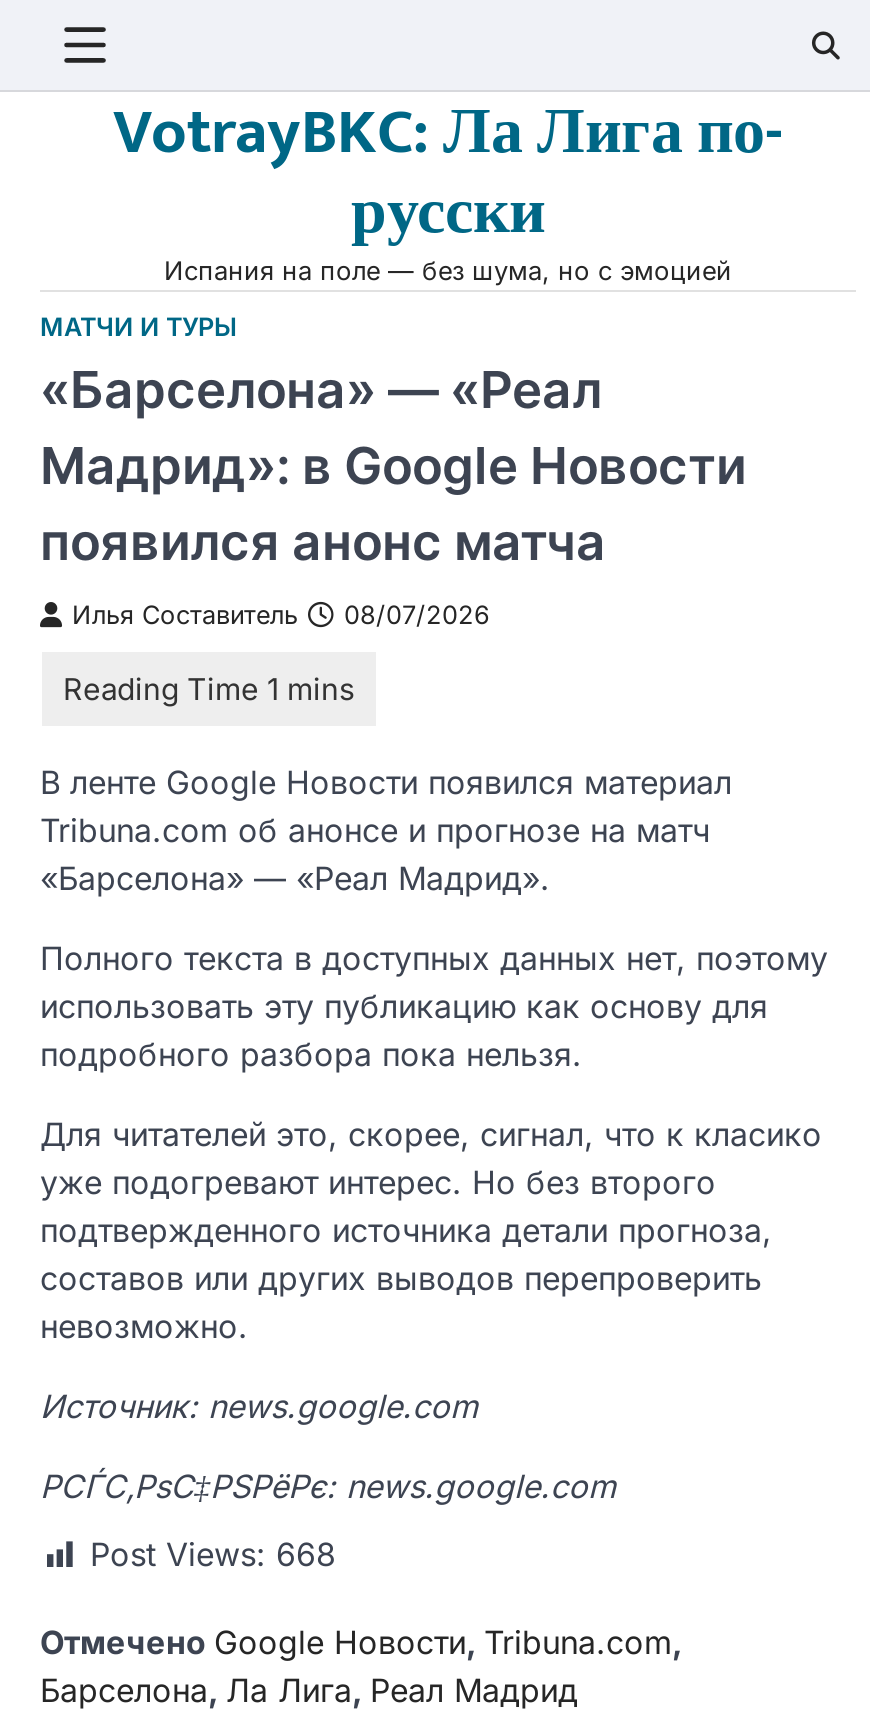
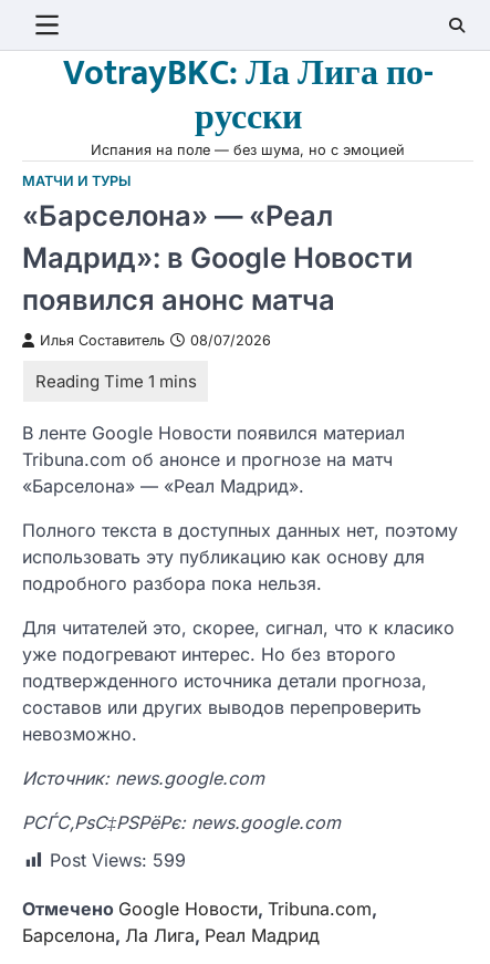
[90,1534,336,1574] Post Views: 668 -> [50,849,186,871] Post Views: 599

